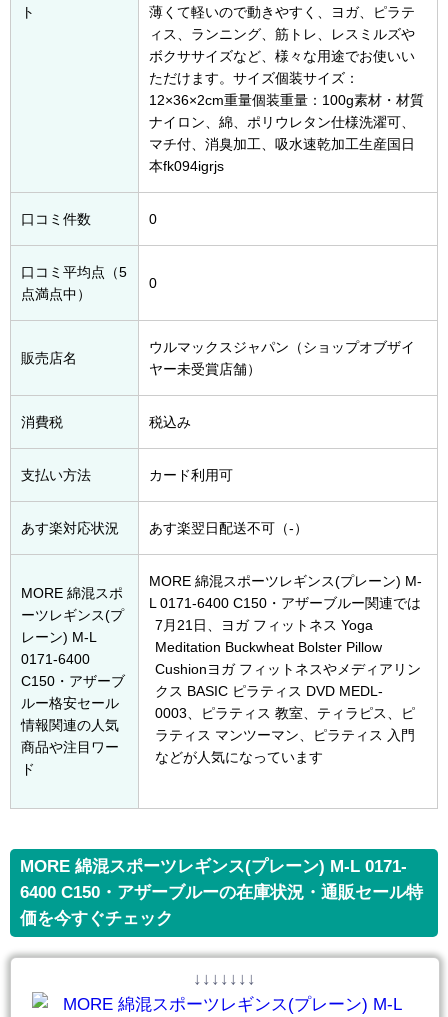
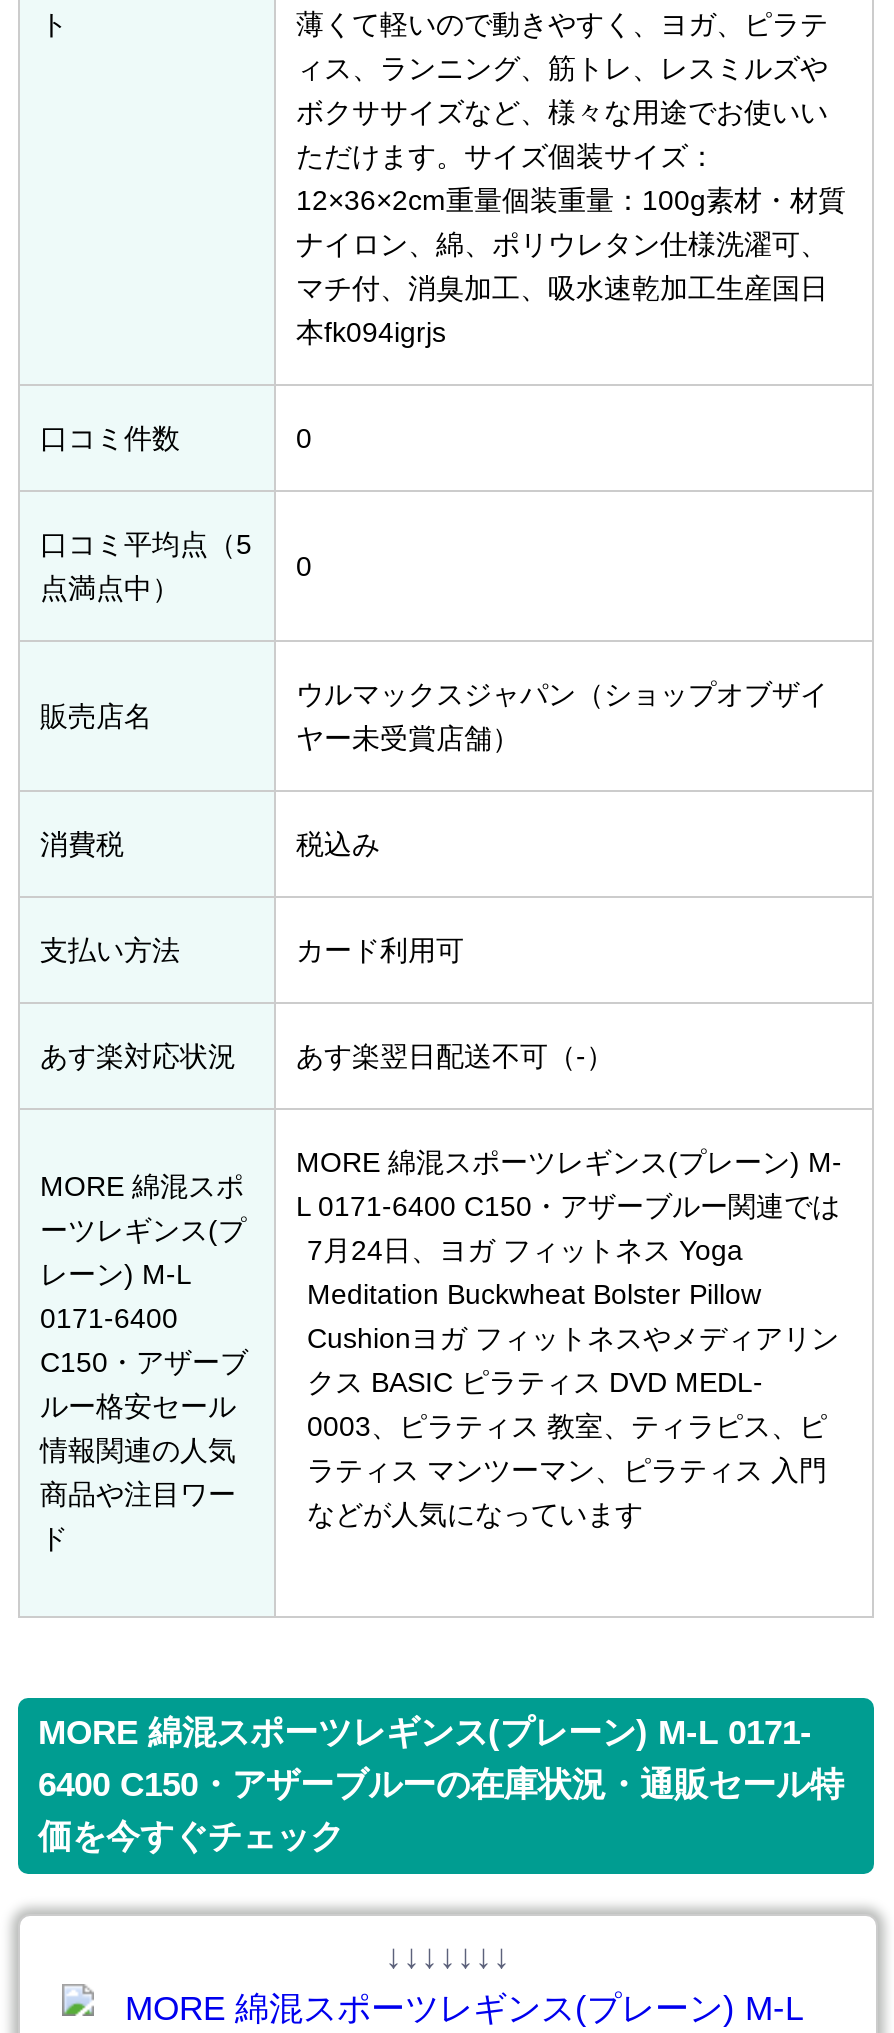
[154,617,372,633] 7月21日、ヨガ フィットネス Yoga -> [307,1233,743,1265] 7月24日、ヨガ フィットネス Yoga

